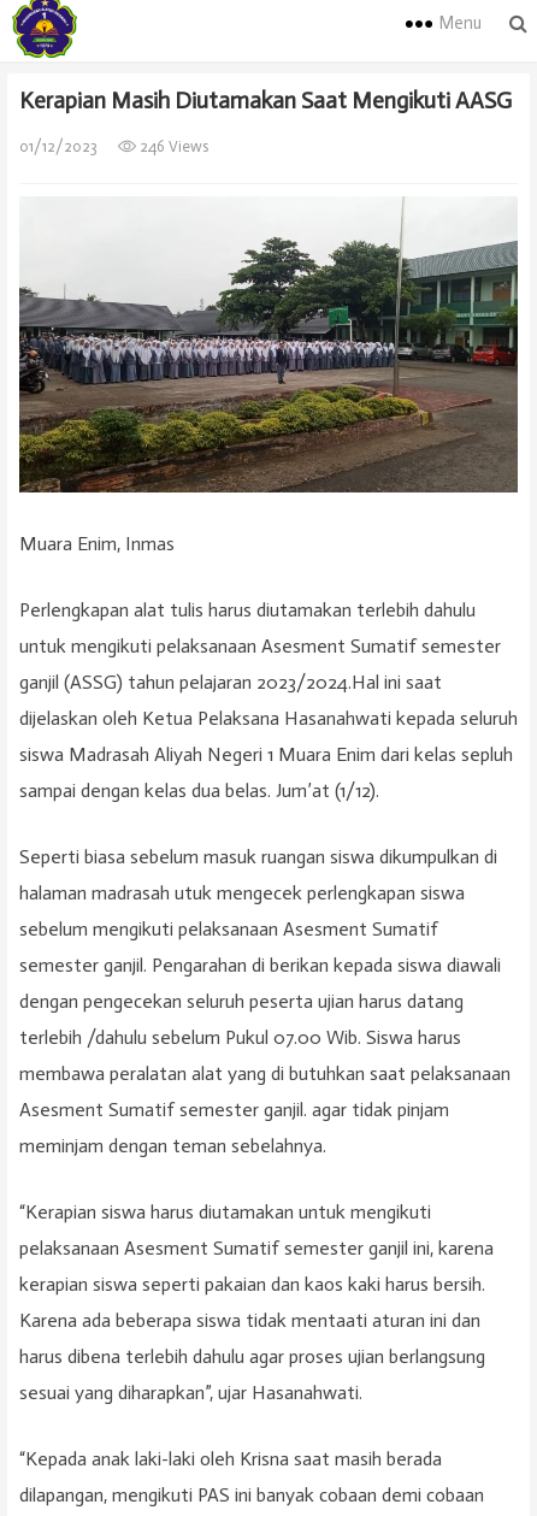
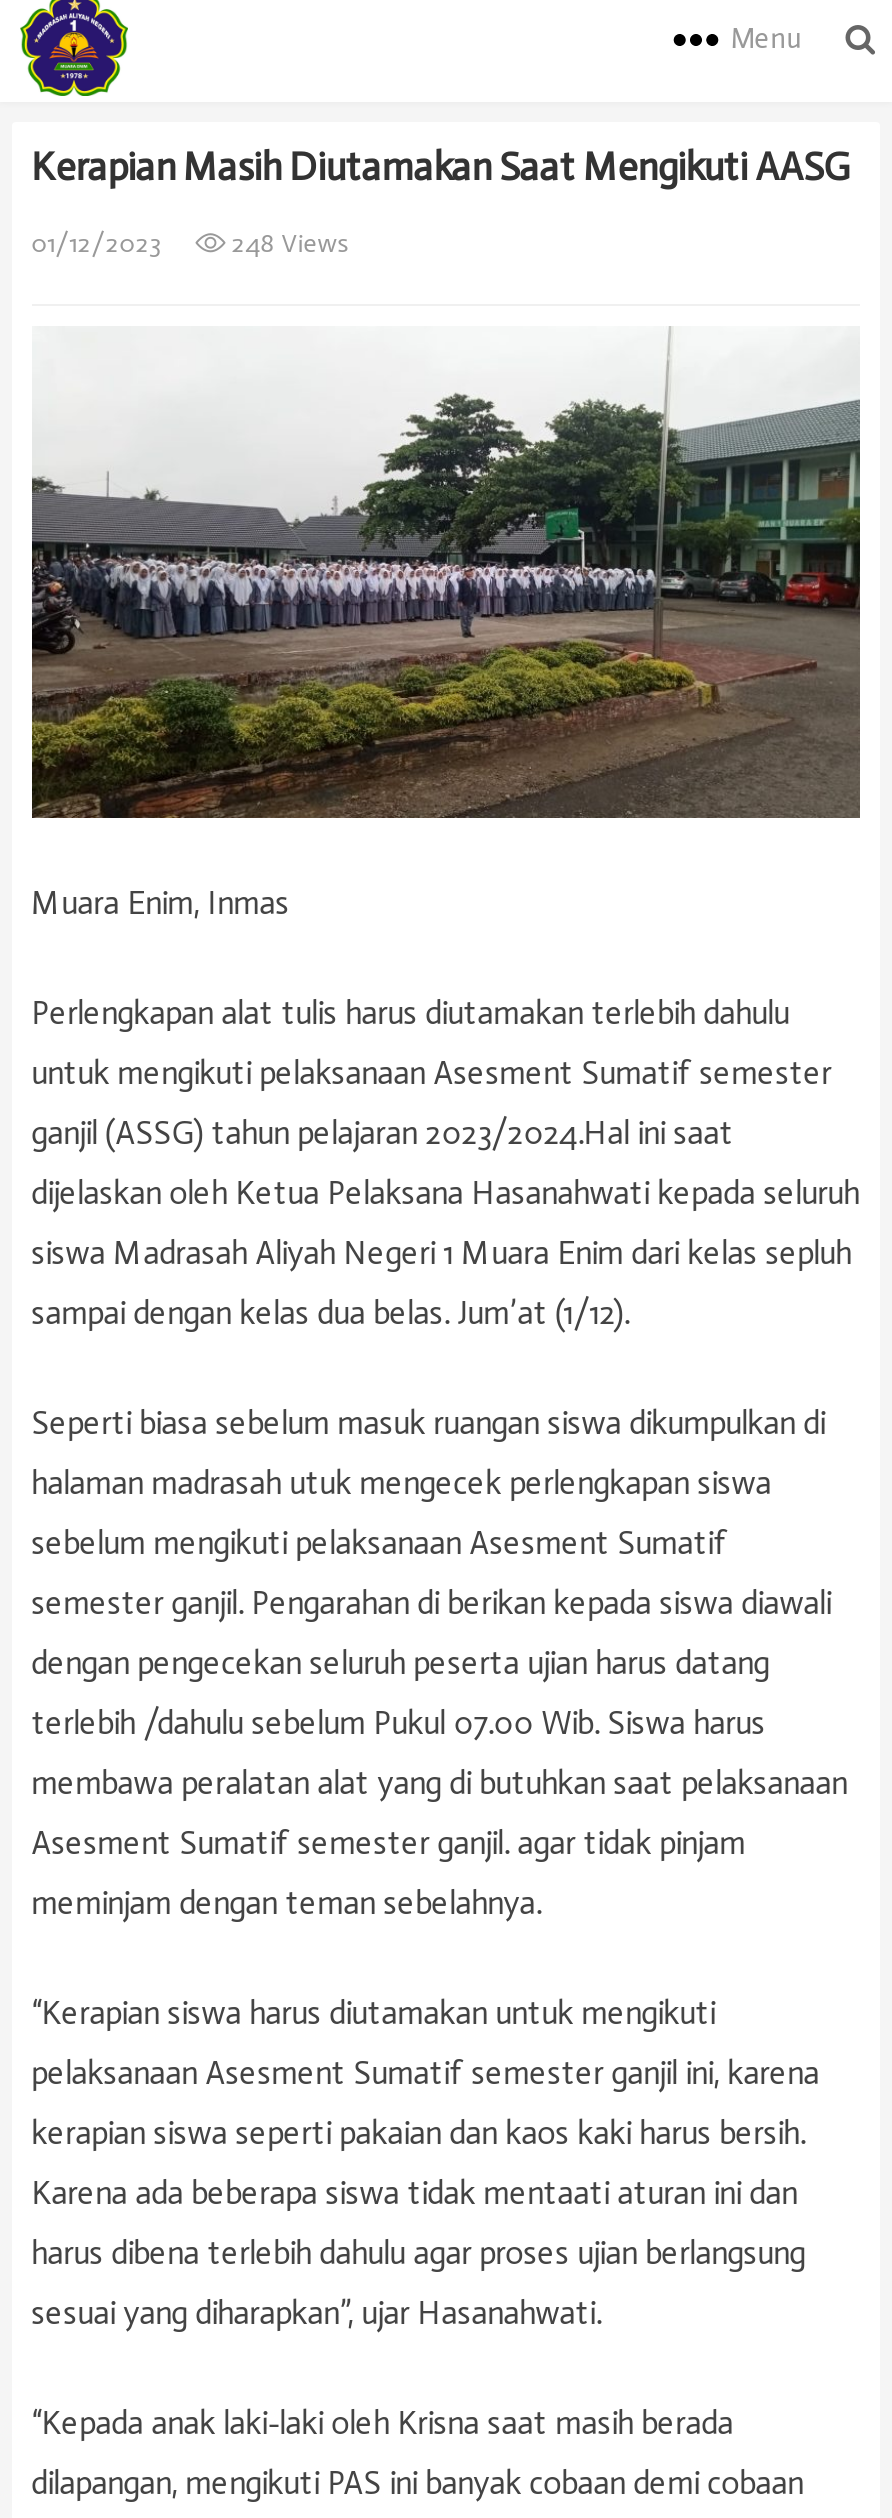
[19,137,208,155] 01/12/2023 246 Views -> [31,228,347,258] 01/12/2023 248 Views

